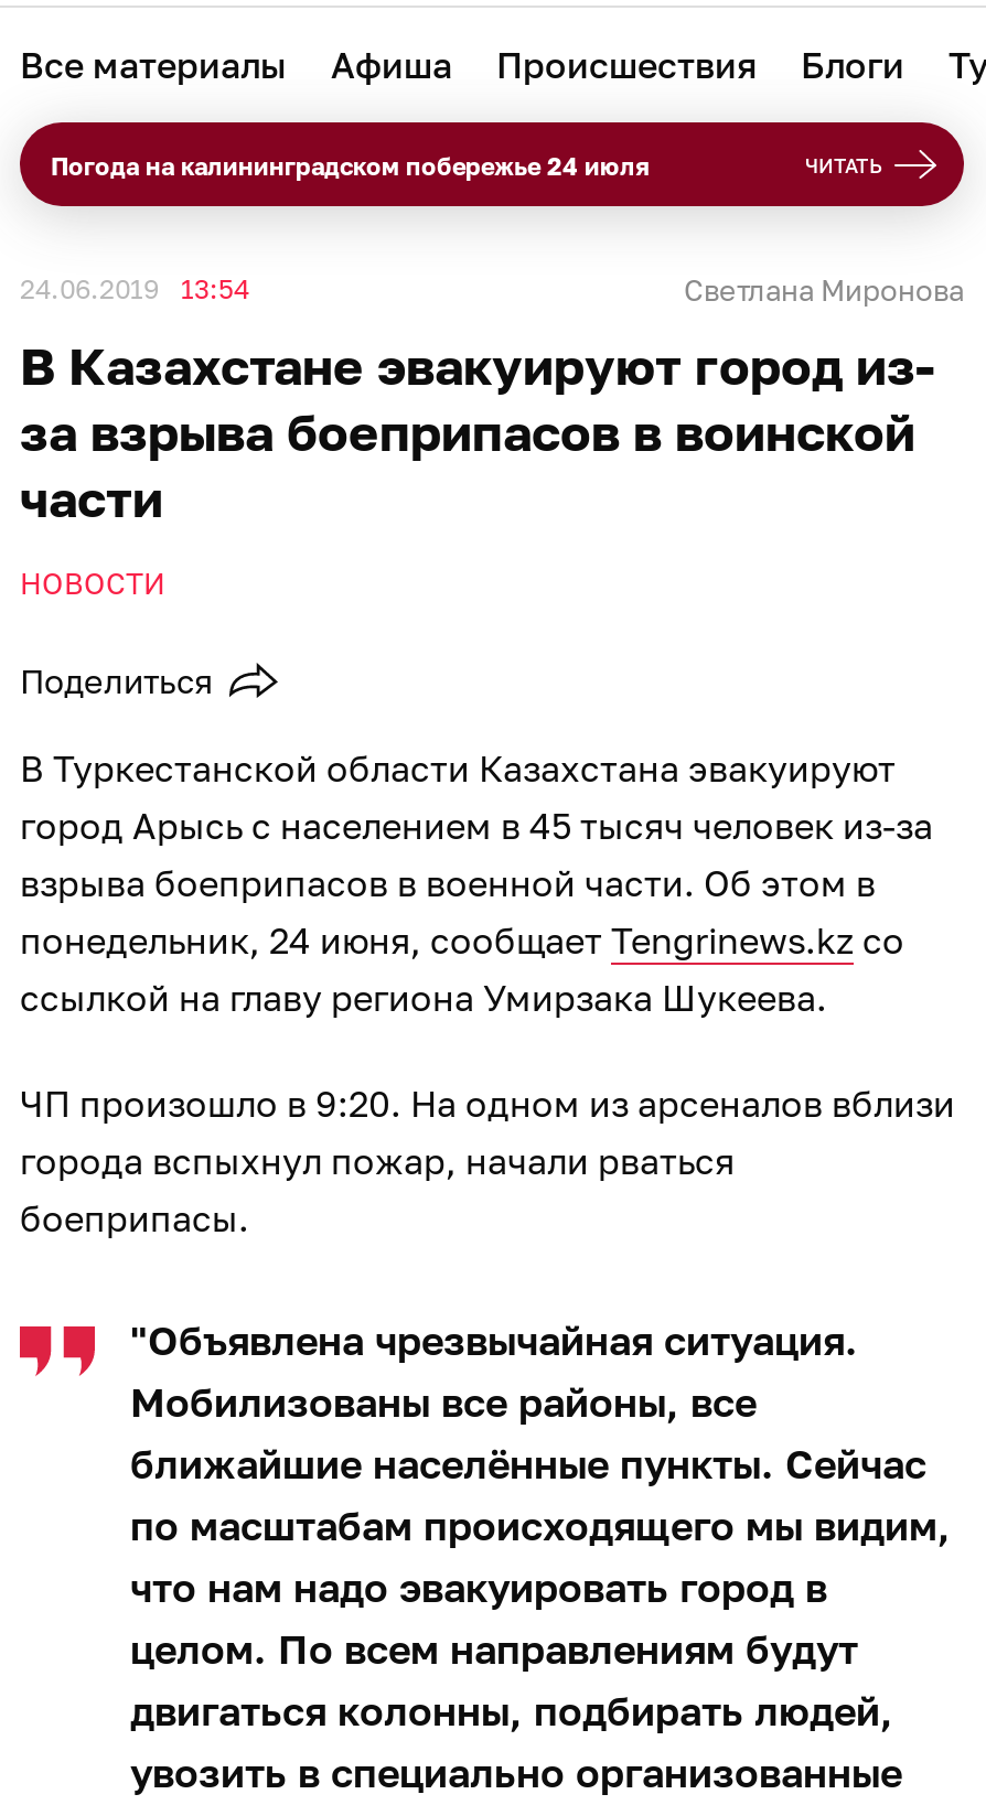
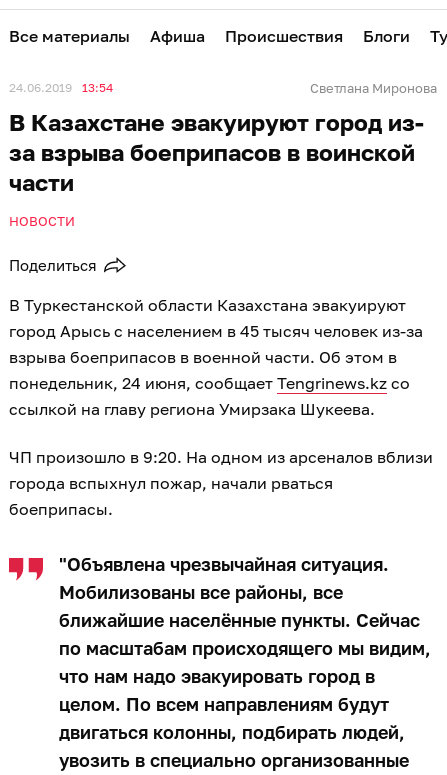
[51,150,882,179] Погода на калининградском побережье 24 июля | ЧИТАТЬ -> none

